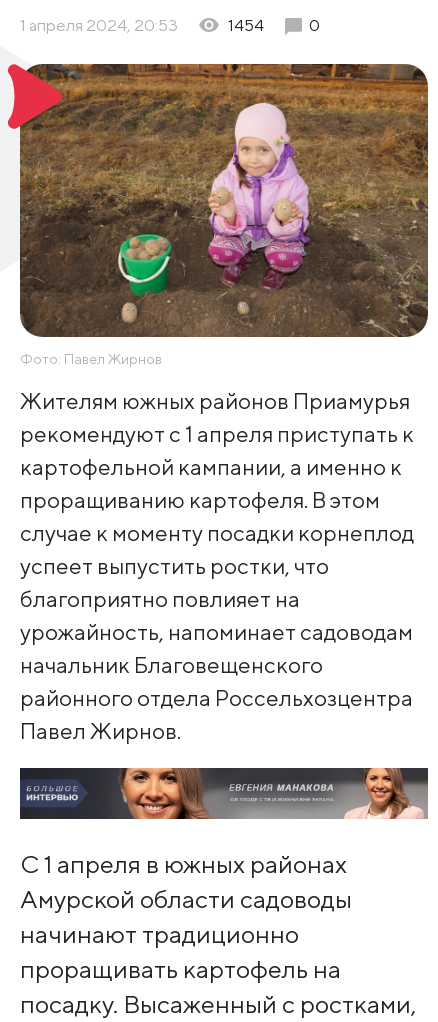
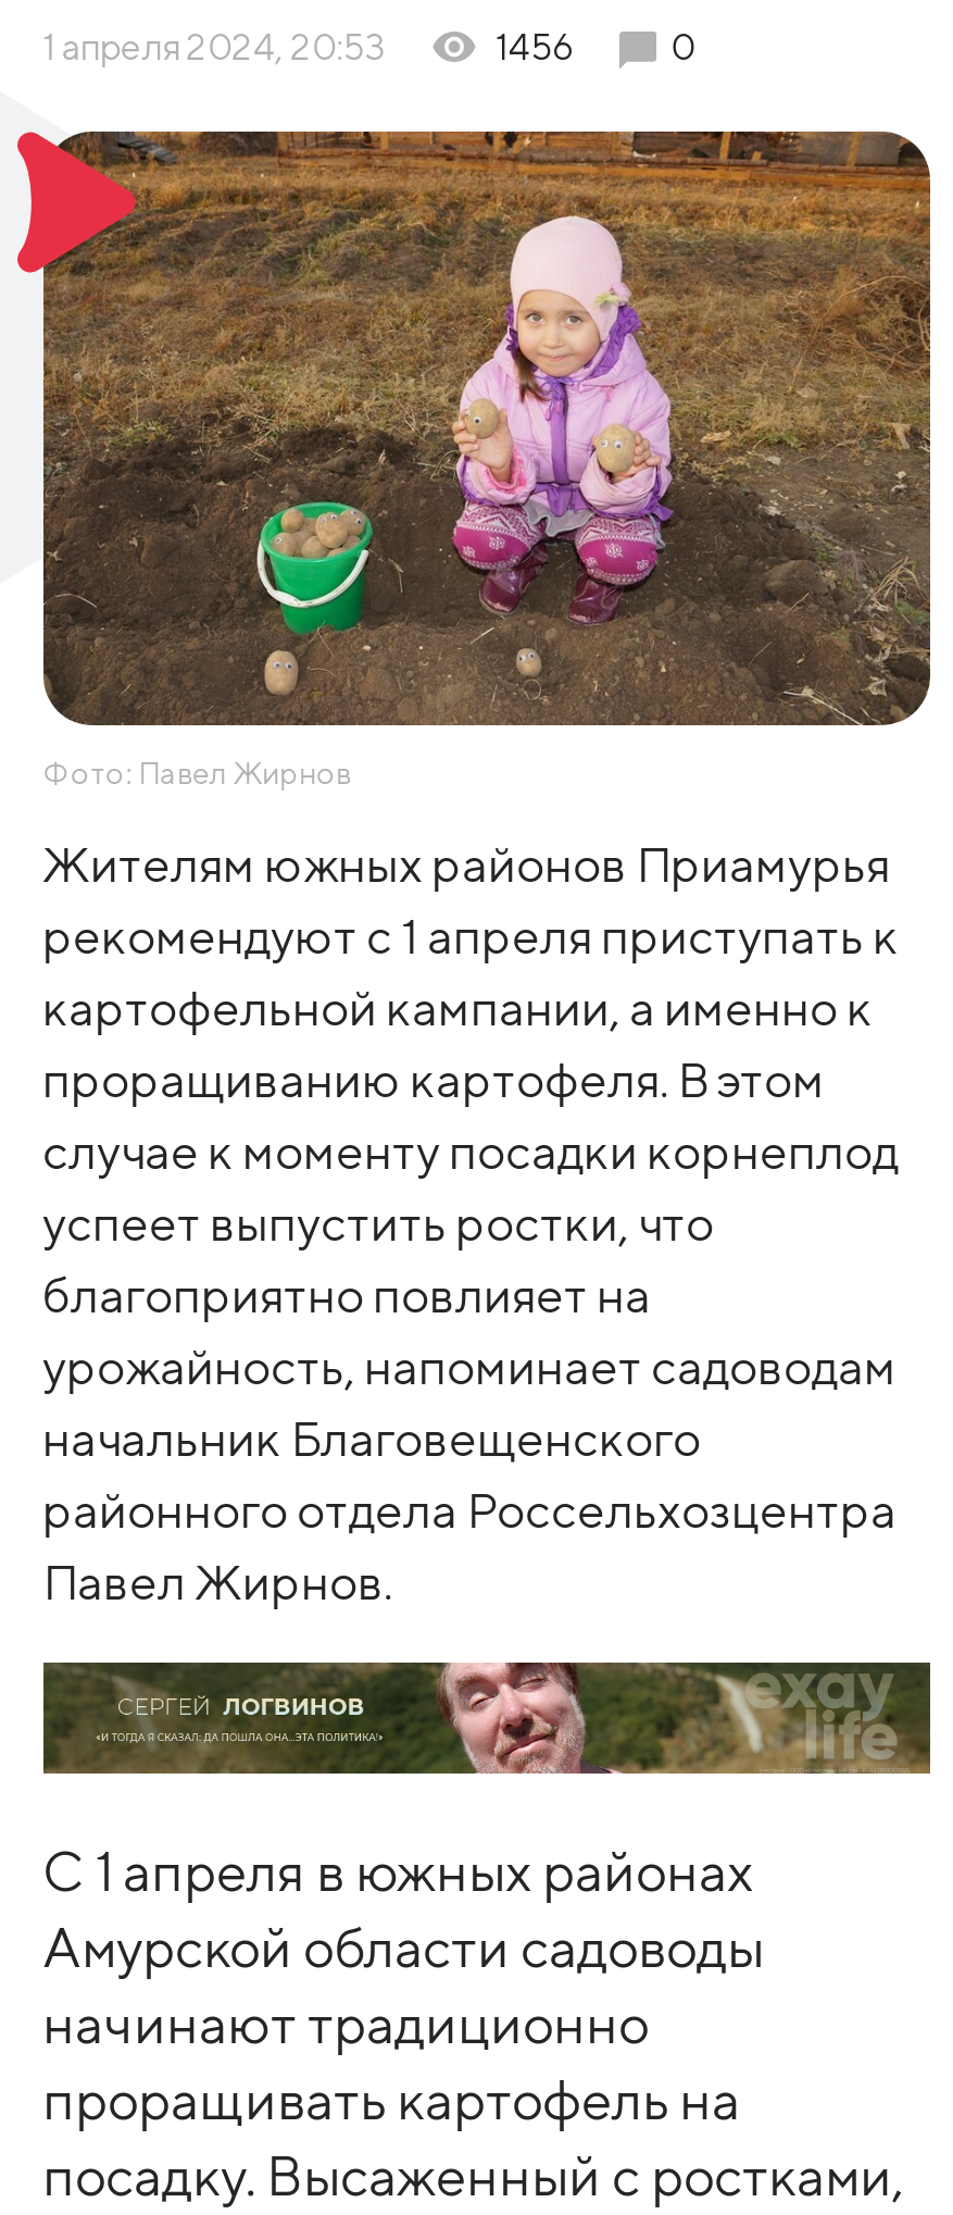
[228,15,264,35] 1454 -> [496,25,574,69] 1456
[20,767,429,820] [image] -> [43,1660,932,1776] [image]

